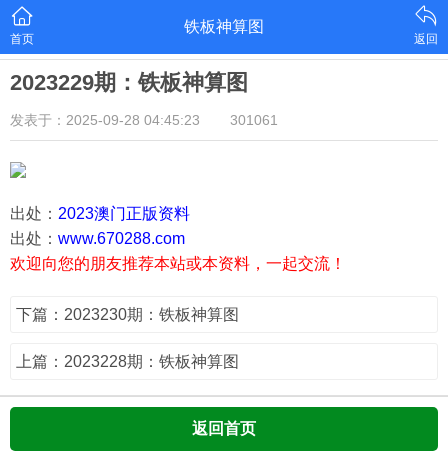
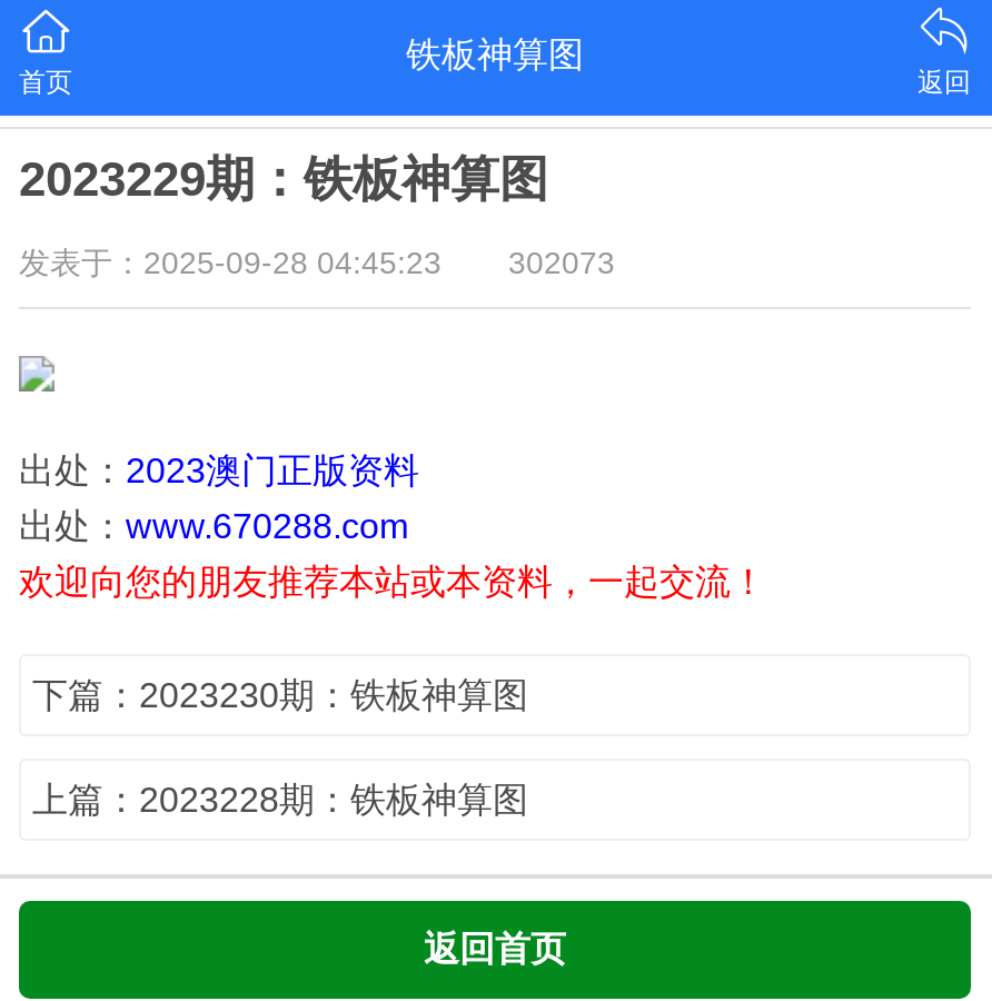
[10,112,278,128] 发表于：2025-09-28 04:45:23 301061 -> [19,245,615,280] 发表于：2025-09-28 04:45:23 302073

